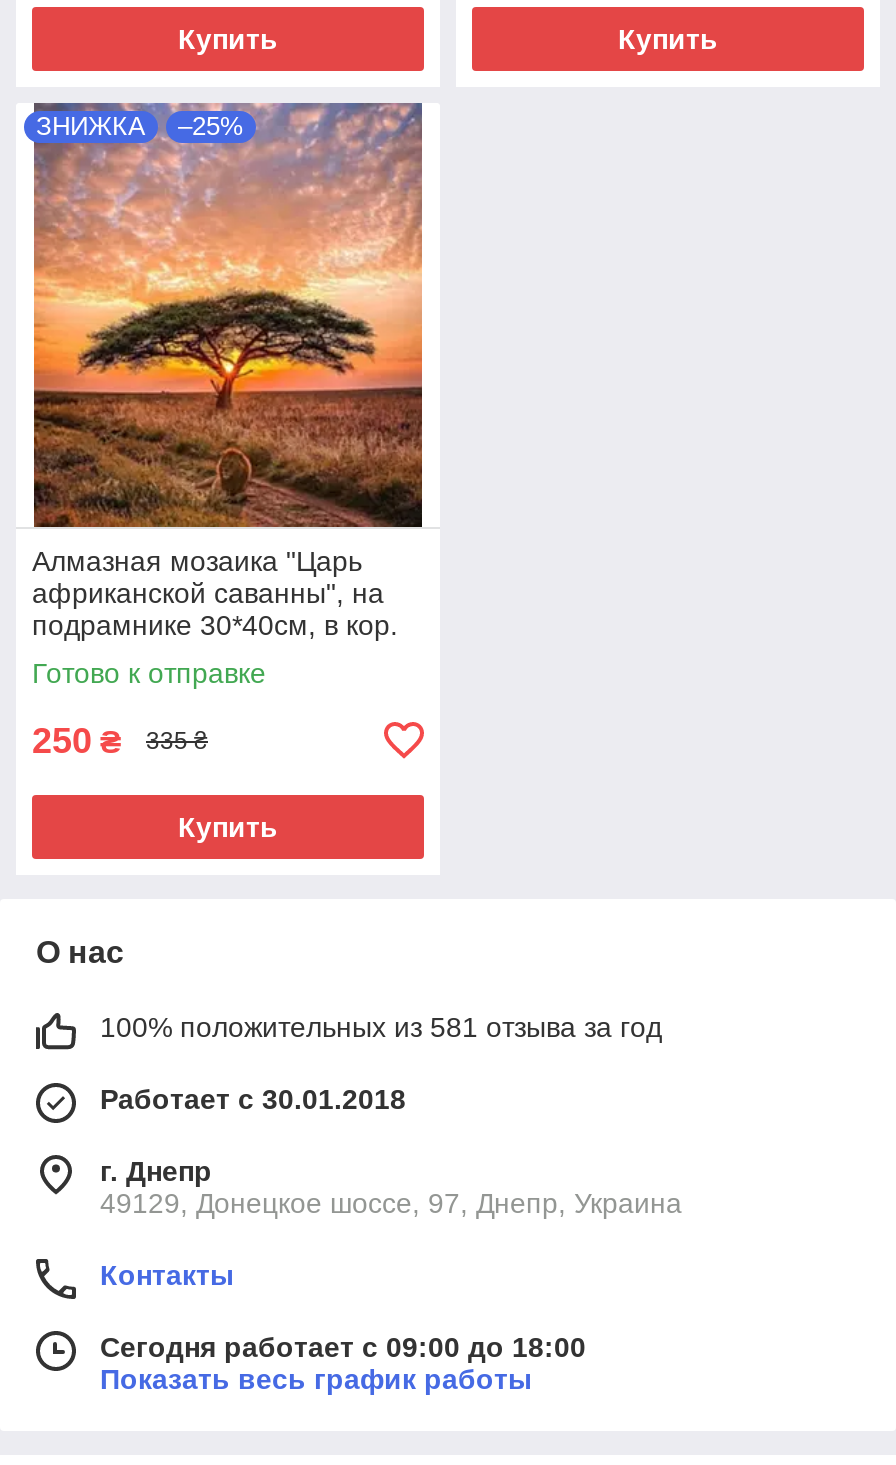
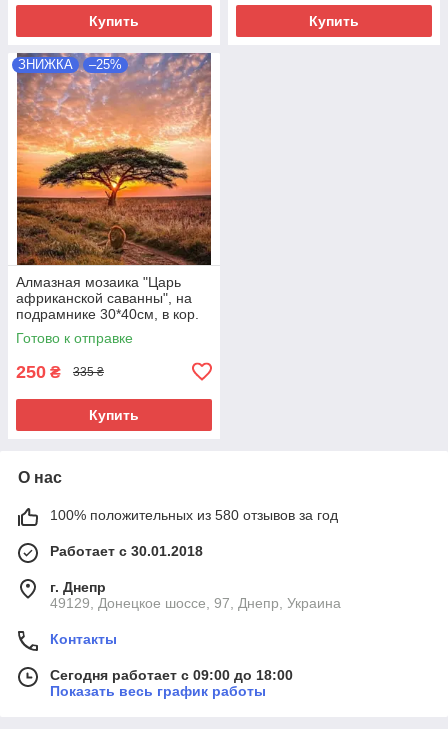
[100,1011,662,1043] 100% положительных из 581 отзыва за год -> [50,507,338,523] 100% положительных из 580 отзывов за год

